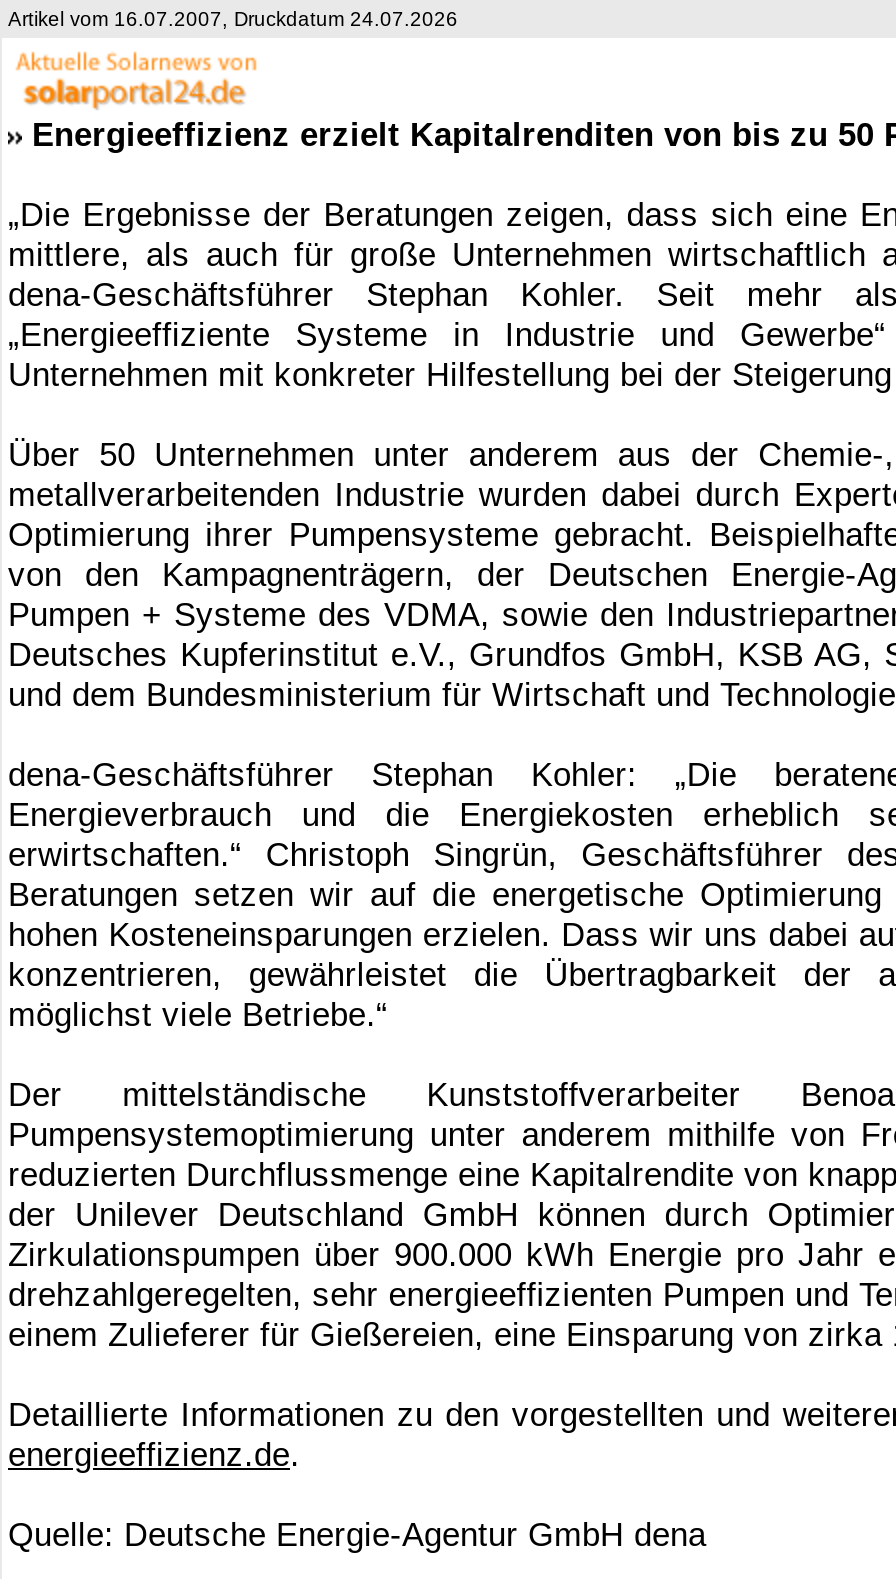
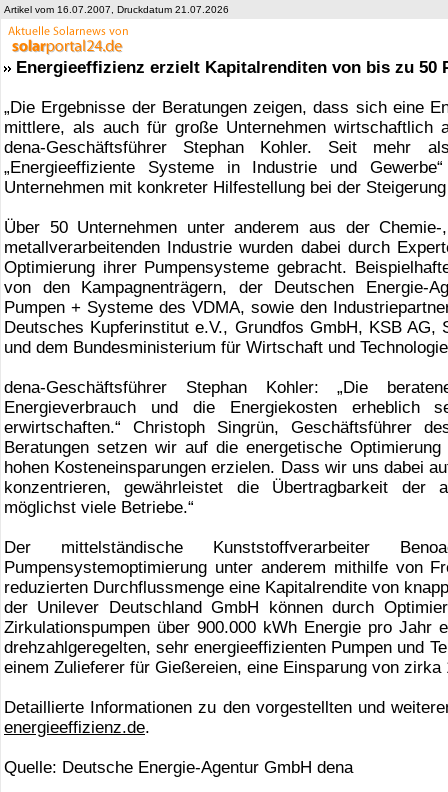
[8,8,458,30] Artikel vom 16.07.2007, Druckdatum 24.07.2026 -> [4,4,229,15] Artikel vom 16.07.2007, Druckdatum 21.07.2026

